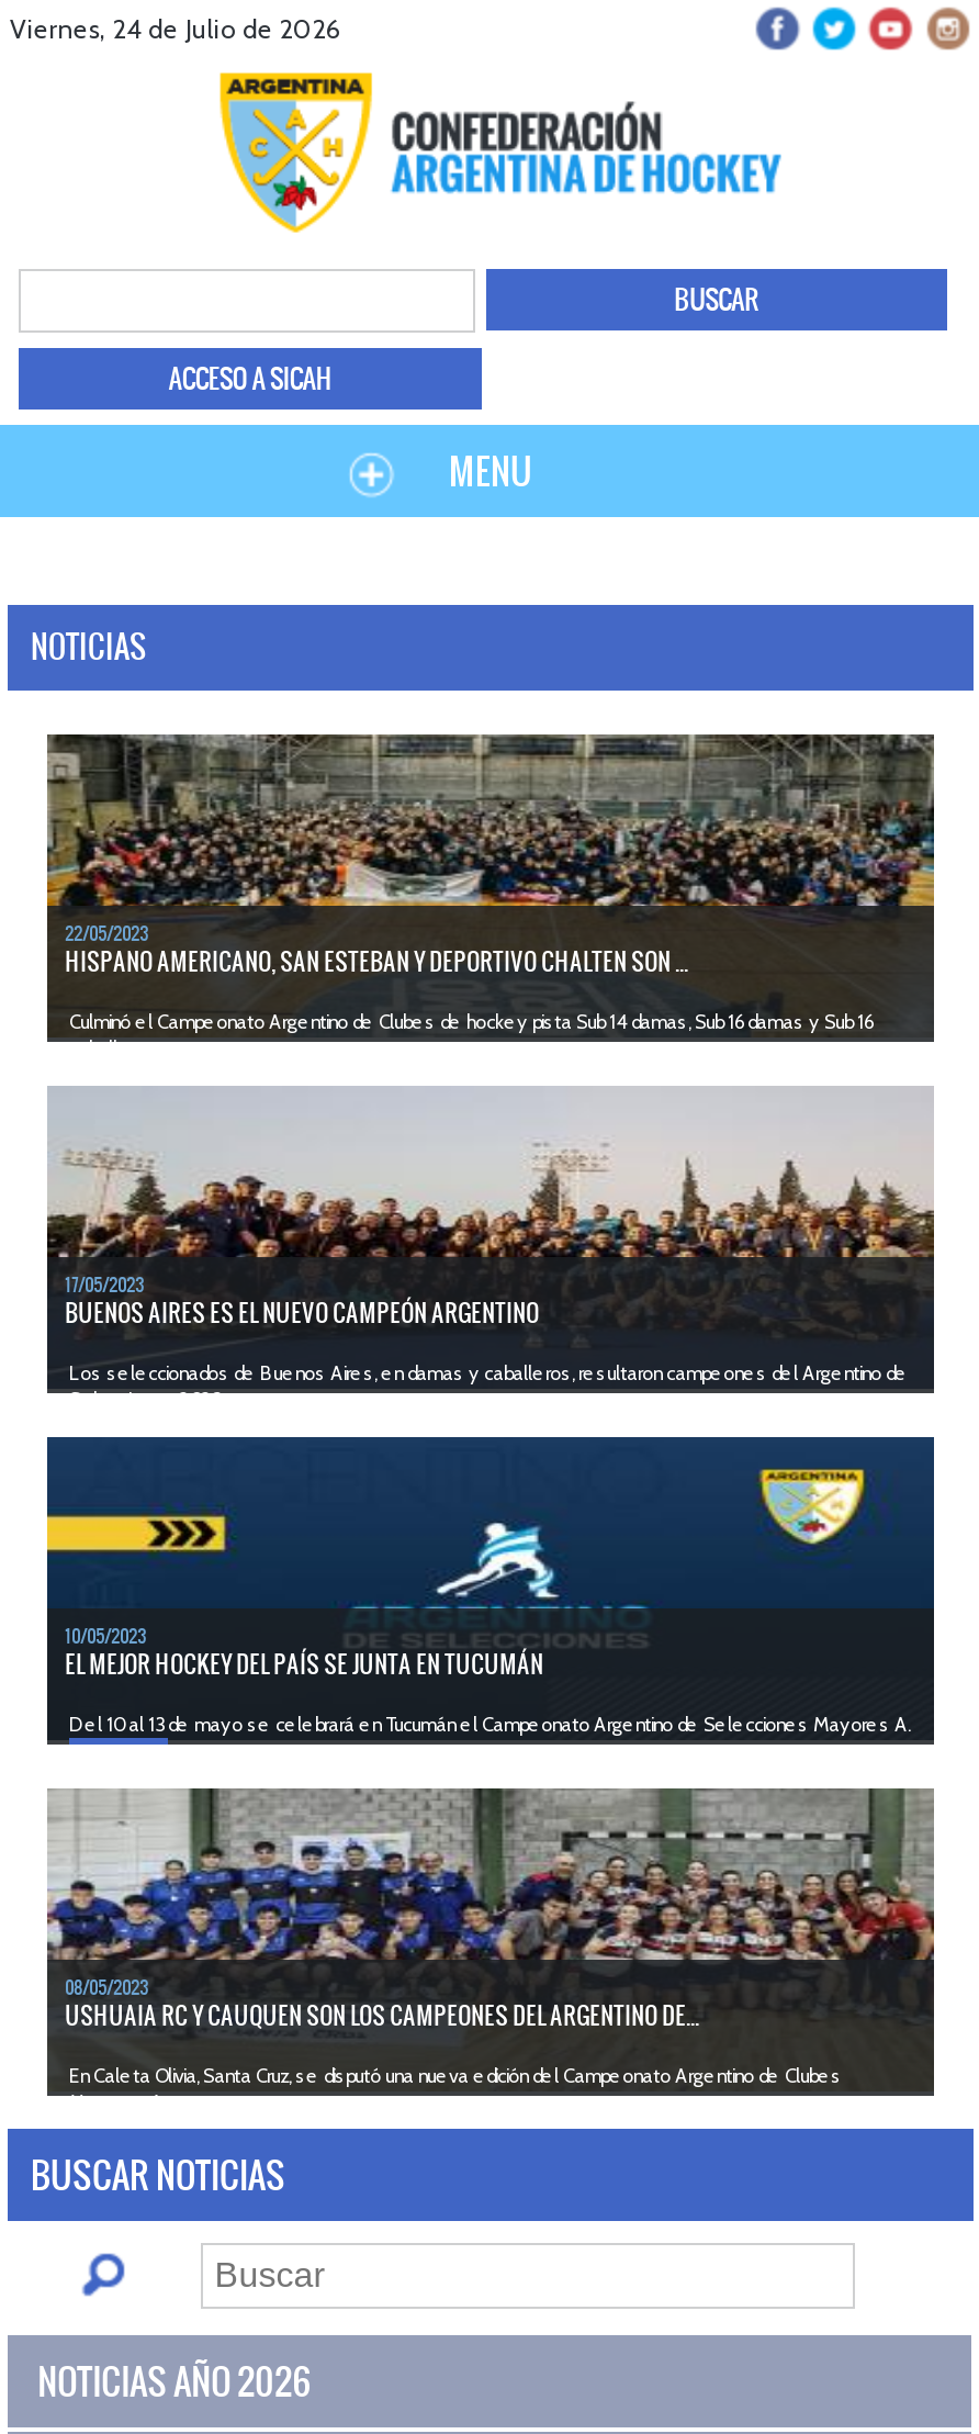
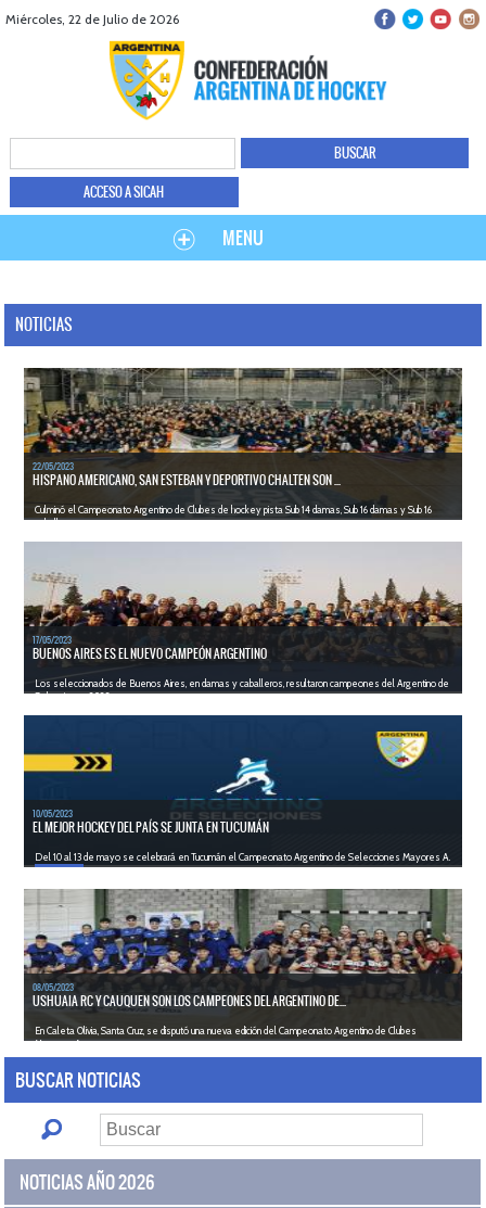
[10,12,339,45] Viernes, 24 de Julio de 2026 -> [5,11,179,27] Miércoles, 22 de Julio de 2026

